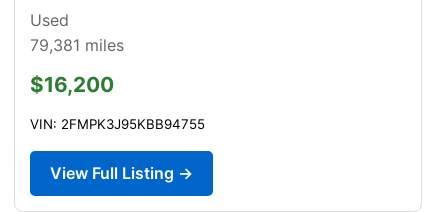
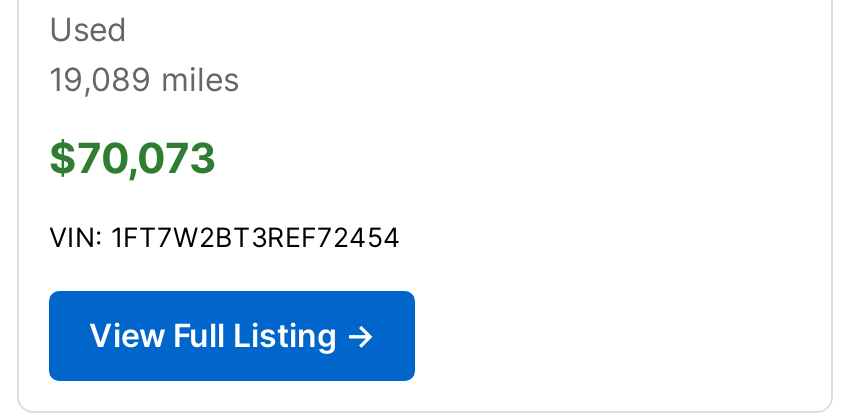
[30,35,124,55] 79,381 miles -> [49,59,239,99] 19,089 miles
[30,72,114,97] $16,200 -> [49,133,217,183] $70,073
[30,116,205,132] VIN: 2FMPK3J95KBB94755 -> [49,221,401,253] VIN: 1FT7W2BT3REF72454

